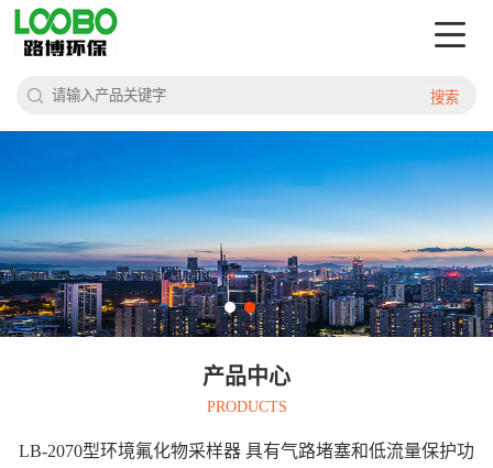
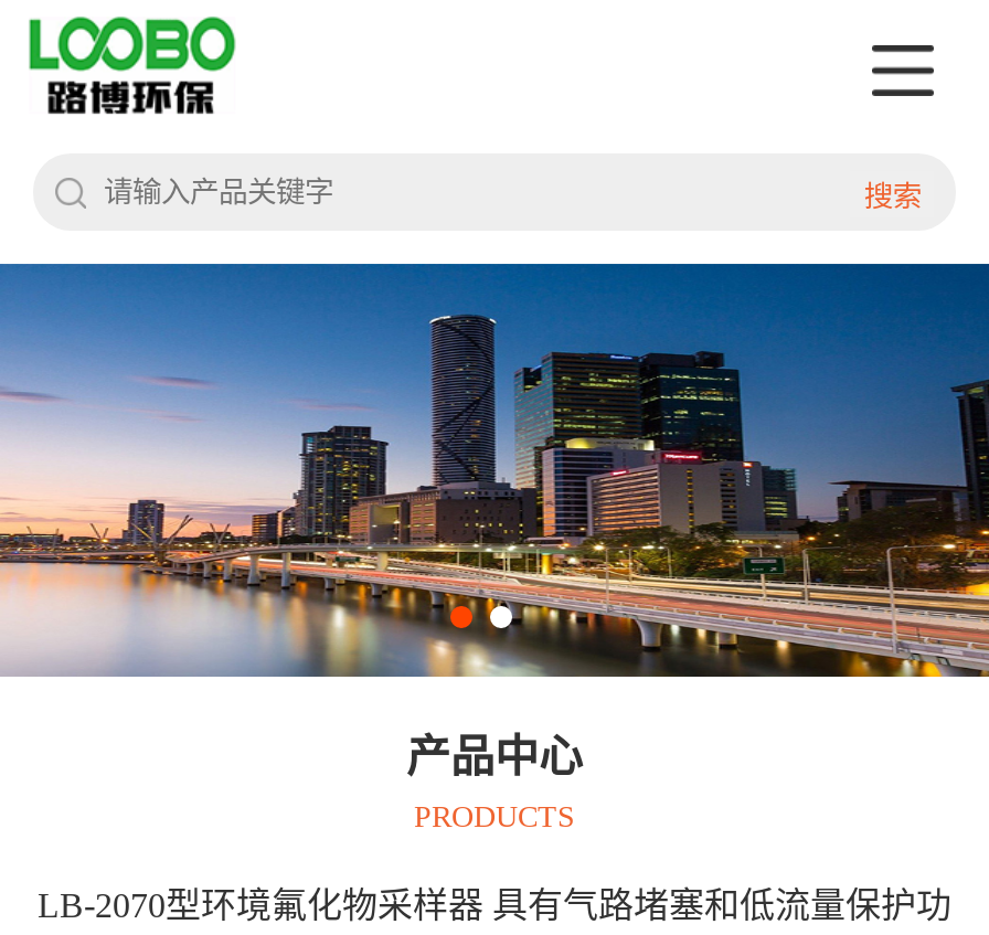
[3,130,490,338] [image] -> [7,262,982,679] [image]

